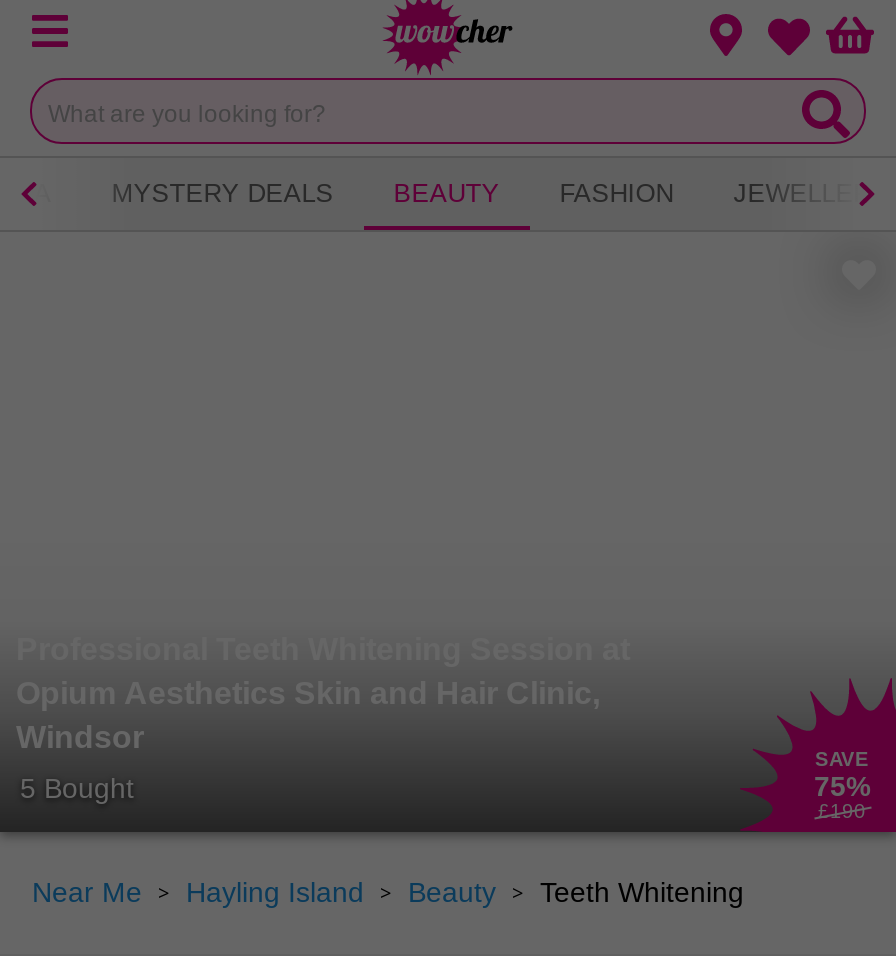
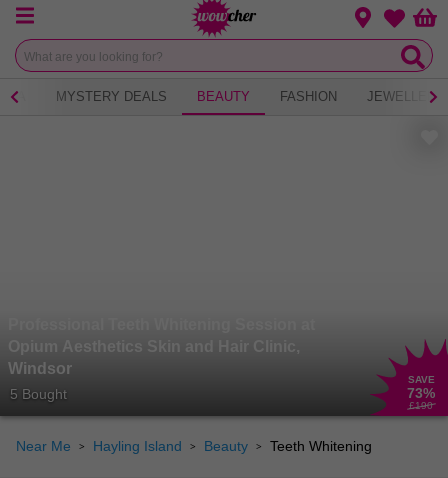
[814,769,870,801] 75% -> [407,385,435,401] 73%

